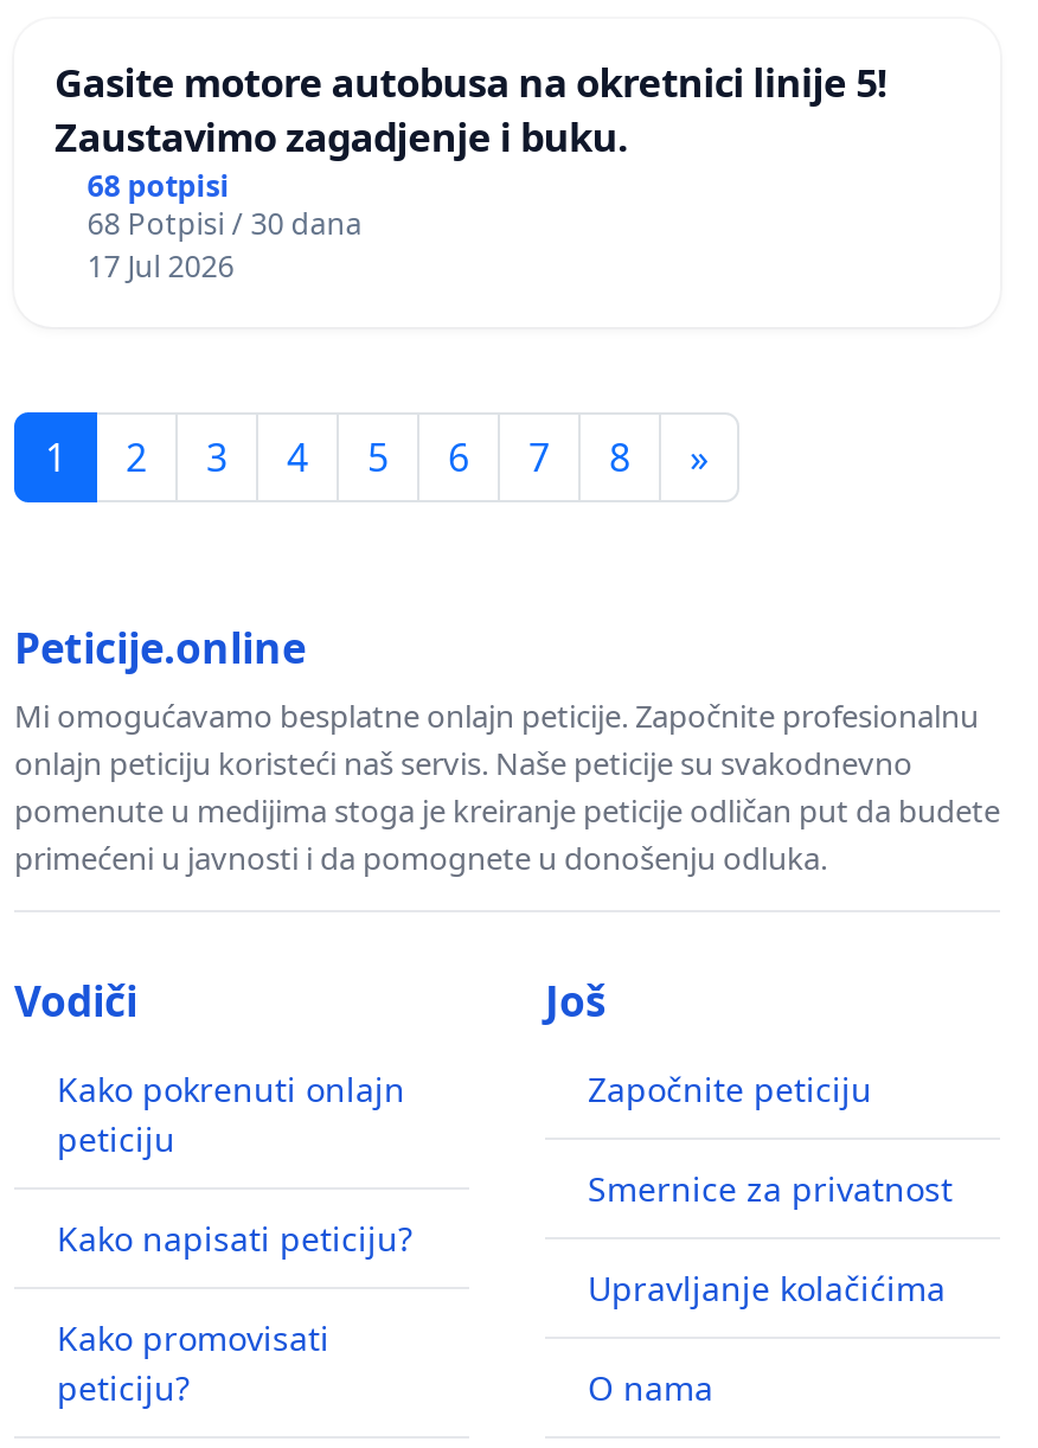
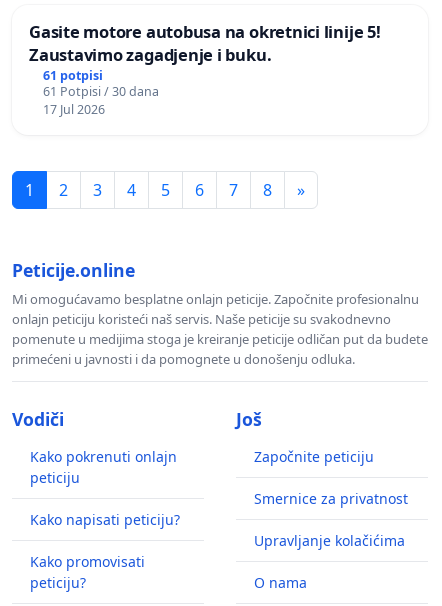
[87,166,229,206] 68 potpisi -> [43,67,103,84] 61 potpisi
[87,204,362,244] 68 Potpisi / 30 dana -> [43,83,159,100] 61 Potpisi / 30 dana

